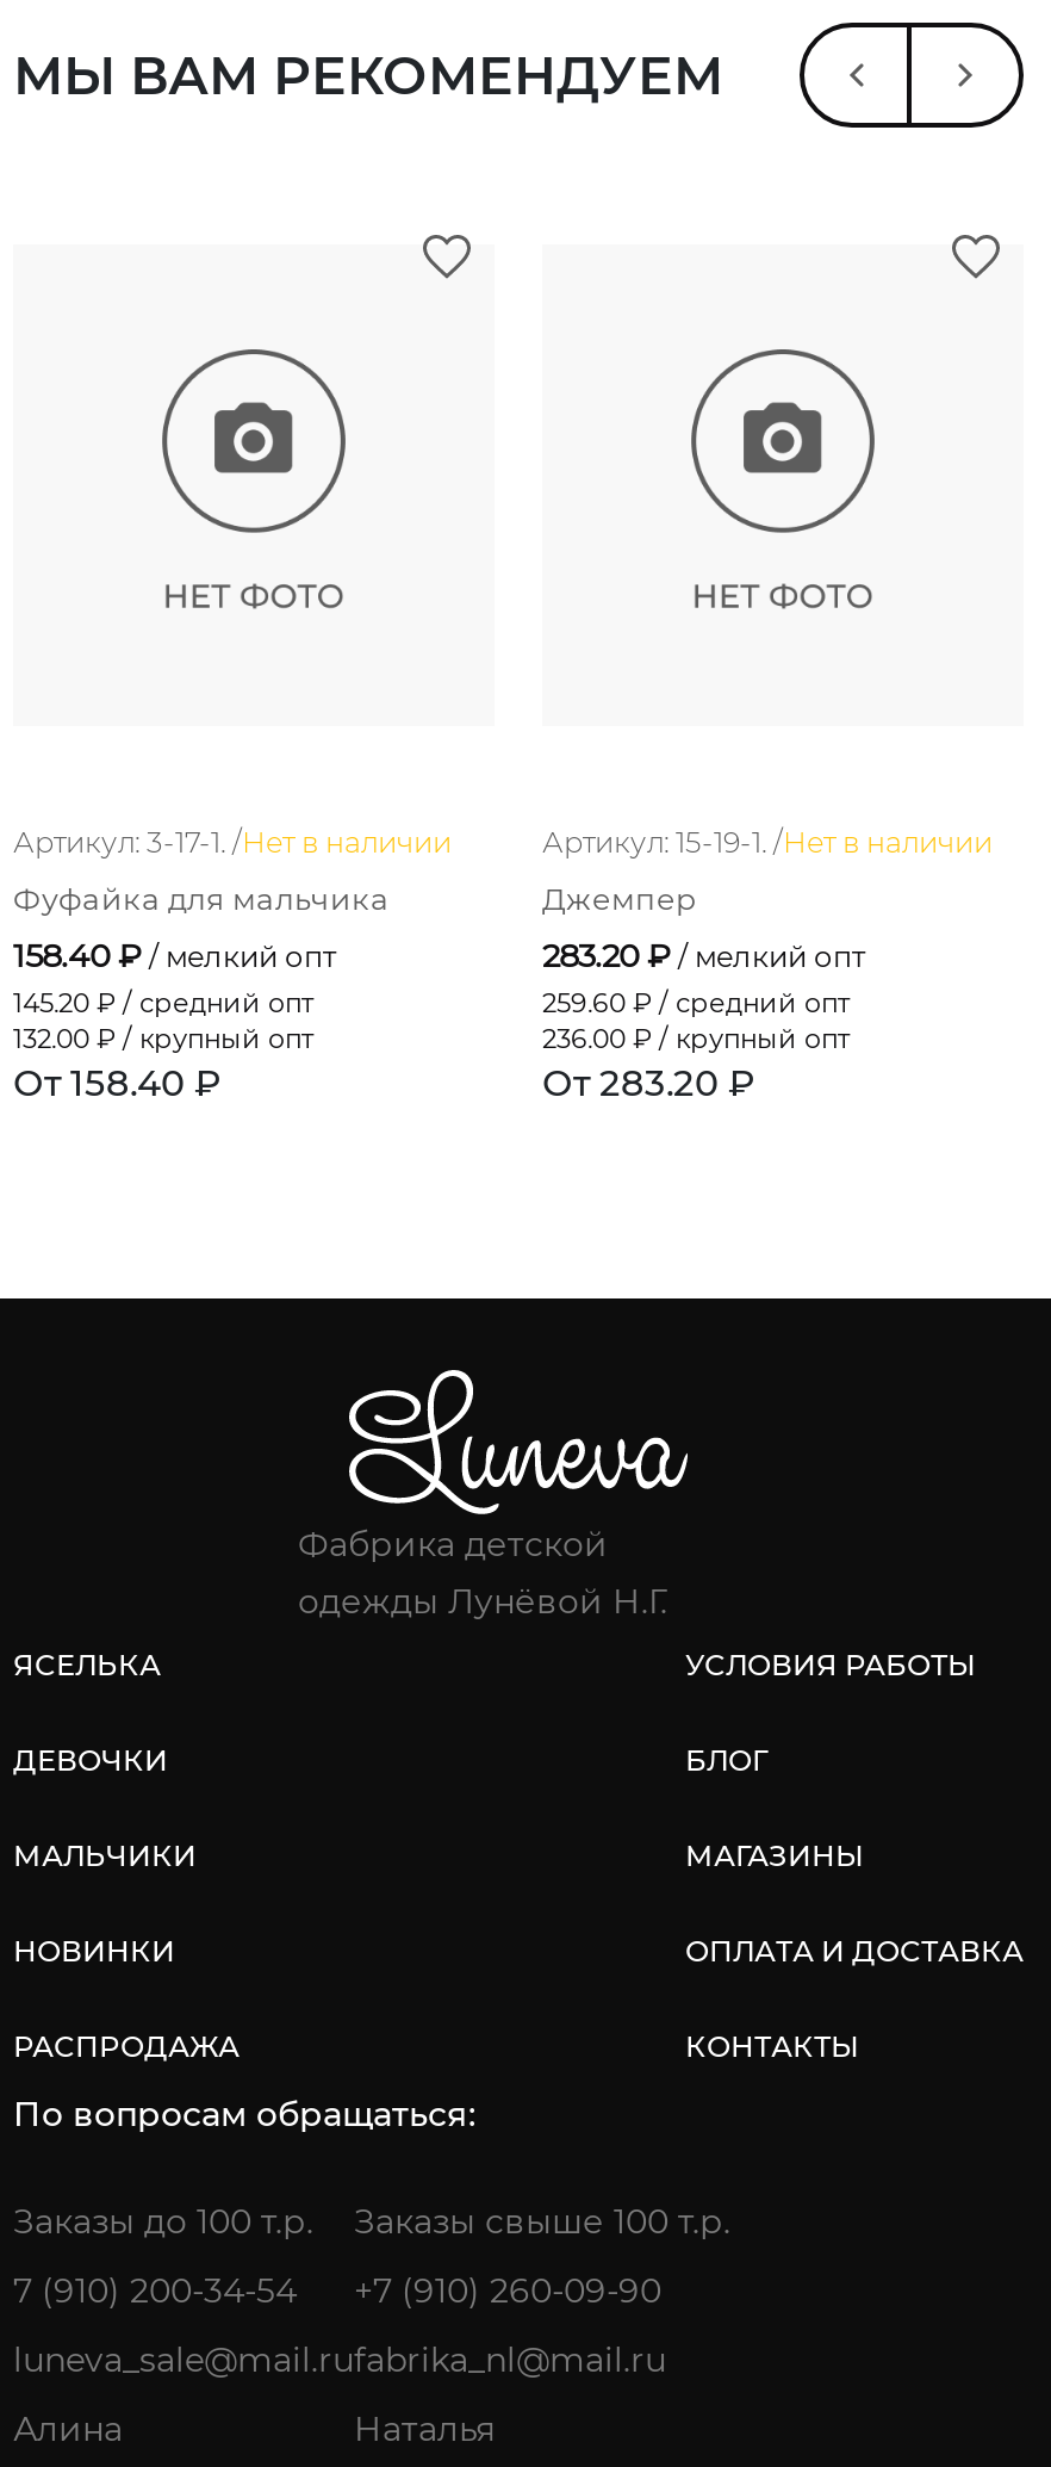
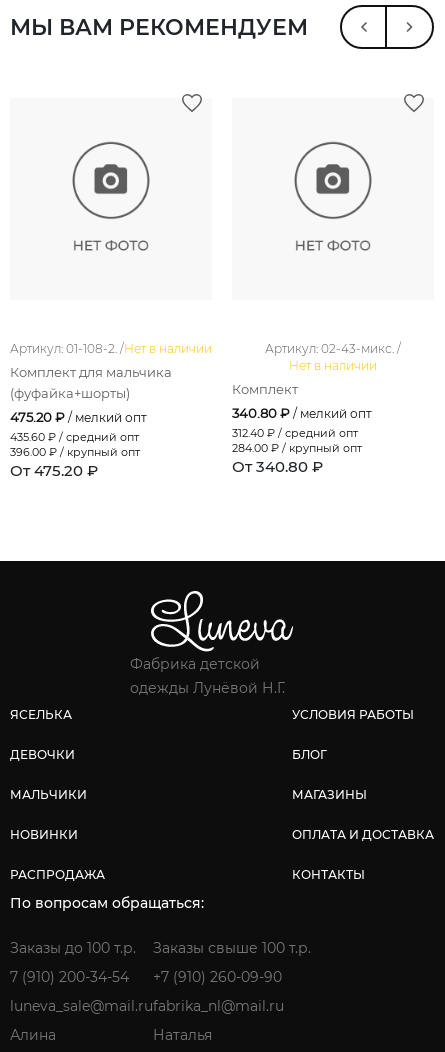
[13,823,452,859] Артикул: 3-17-1. /Нет в наличии -> [10,341,212,356] Артикул: 01-108-2. /Нет в наличии
[542,823,993,859] Артикул: 15-19-1. /Нет в наличии -> [265,341,401,373] Артикул: 02-43-микс. / | Нет в наличии
[13,881,390,916] Фуфайка для мальчика -> [10,365,172,401] Комплект для мальчика | (фуфайка+шорты)
[542,881,697,916] Джемпер -> [232,382,298,397] Комплект
[13,936,337,1105] 158.40 ₽ / мелкий опт | 145.20 ₽ / средний опт | 132.00 ₽ / крупный опт | От 158.40 ₽ -> [10,409,147,480] 475.20 ₽ / мелкий опт | 435.60 ₽ / средний опт | 396.00 ₽ / крупный опт | От 475.20 ₽
[542,936,866,1105] 283.20 ₽ / мелкий опт | 259.60 ₽ / средний опт | 236.00 ₽ / крупный опт | От 283.20 ₽ -> [232,405,372,476] 340.80 ₽ / мелкий опт | 312.40 ₽ / средний опт | 284.00 ₽ / крупный опт | От 340.80 ₽

